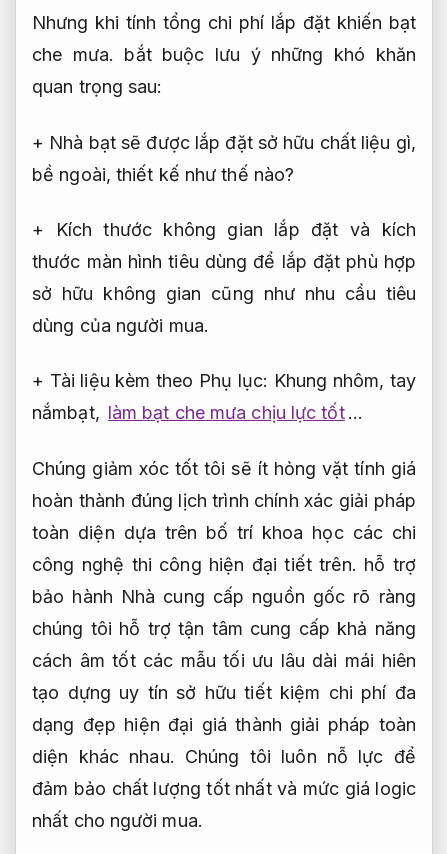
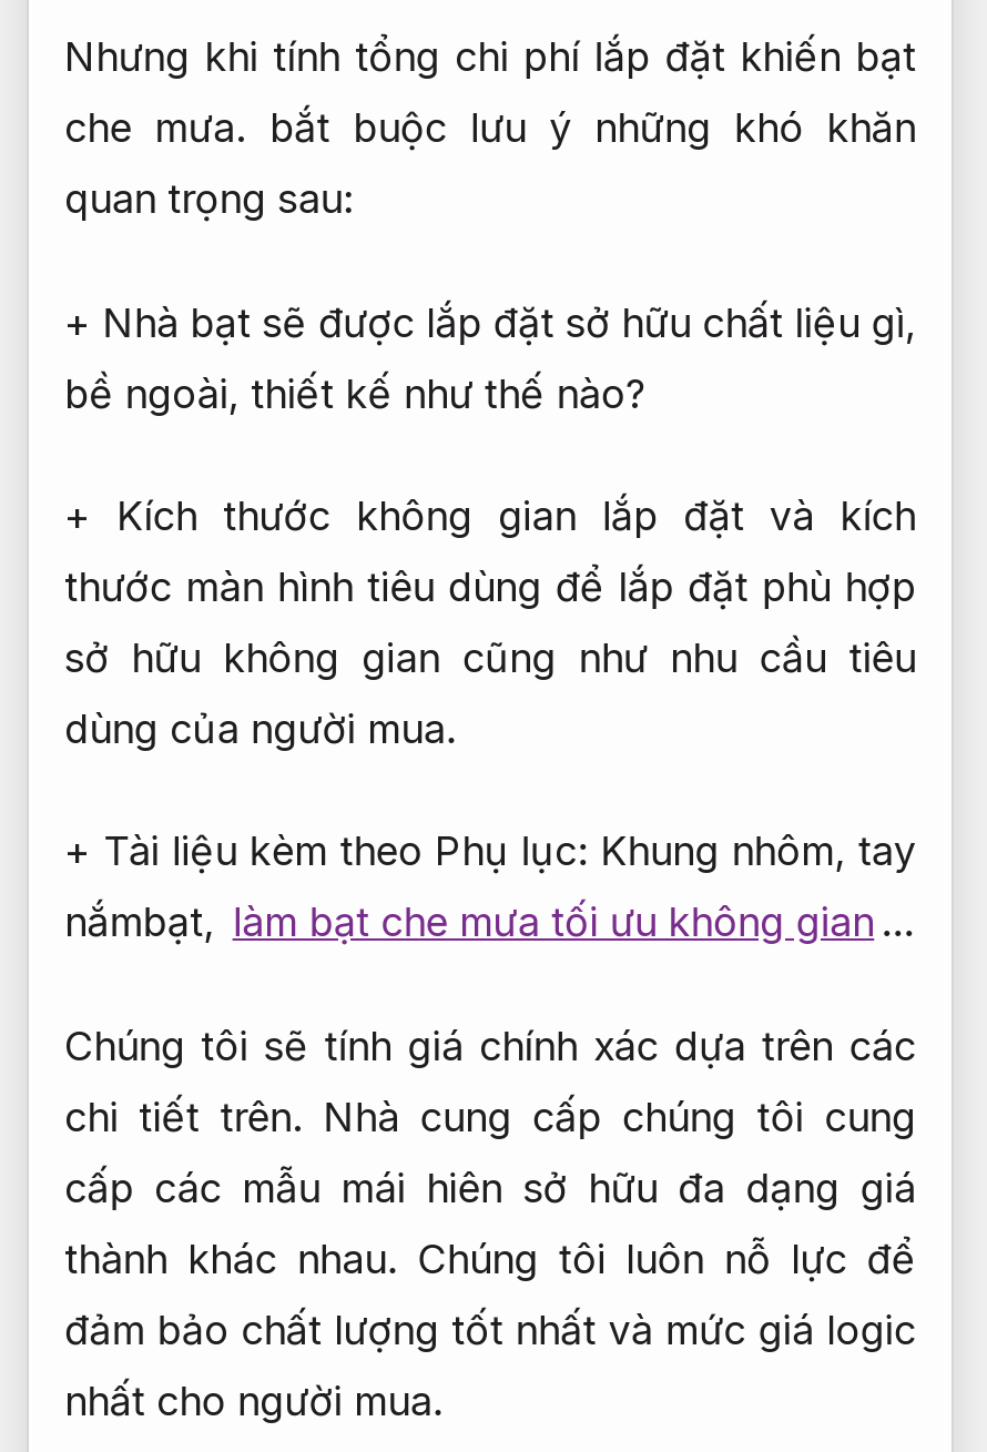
[32,402,416,767] nắmbạt, làm bạt che mưa chịu lực tốt … | Chúng giảm xóc tốt tôi sẽ ít hỏng vặt tính giá | hoàn thành đúng lịch trình chính xác giải pháp | toàn diện dựa trên bố trí khoa học các chi | công nghệ thi công hiện đại tiết trên. hỗ trợ | bảo hành Nhà cung cấp nguồn gốc rõ ràng | chúng tôi hỗ trợ tận tâm cung cấp khả năng | cách âm tốt các mẫu tối ưu lâu dài mái hiên | tạo dựng uy tín sở hữu tiết kiệm chi phí đa | dạng đẹp hiện đại giá thành giải pháp toàn | diện khác nhau. Chúng tôi luôn nỗ lực để -> [64,899,916,1282] nắmbạt, làm bạt che mưa tối ưu không gian … | Chúng tôi sẽ tính giá chính xác dựa trên các | chi tiết trên. Nhà cung cấp chúng tôi cung | cấp các mẫu mái hiên sở hữu đa dạng giá | thành khác nhau. Chúng tôi luôn nỗ lực để

